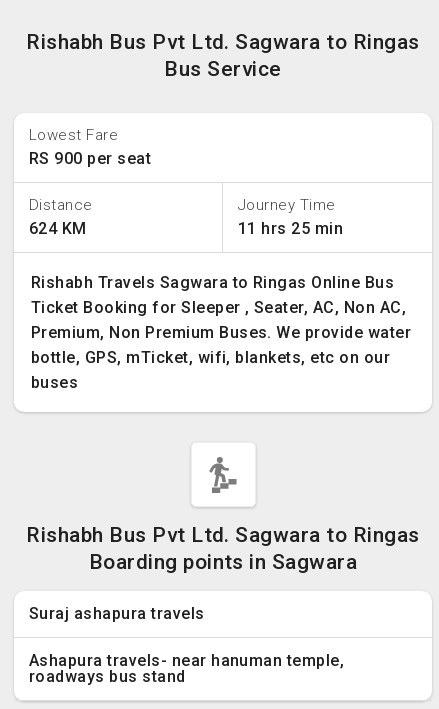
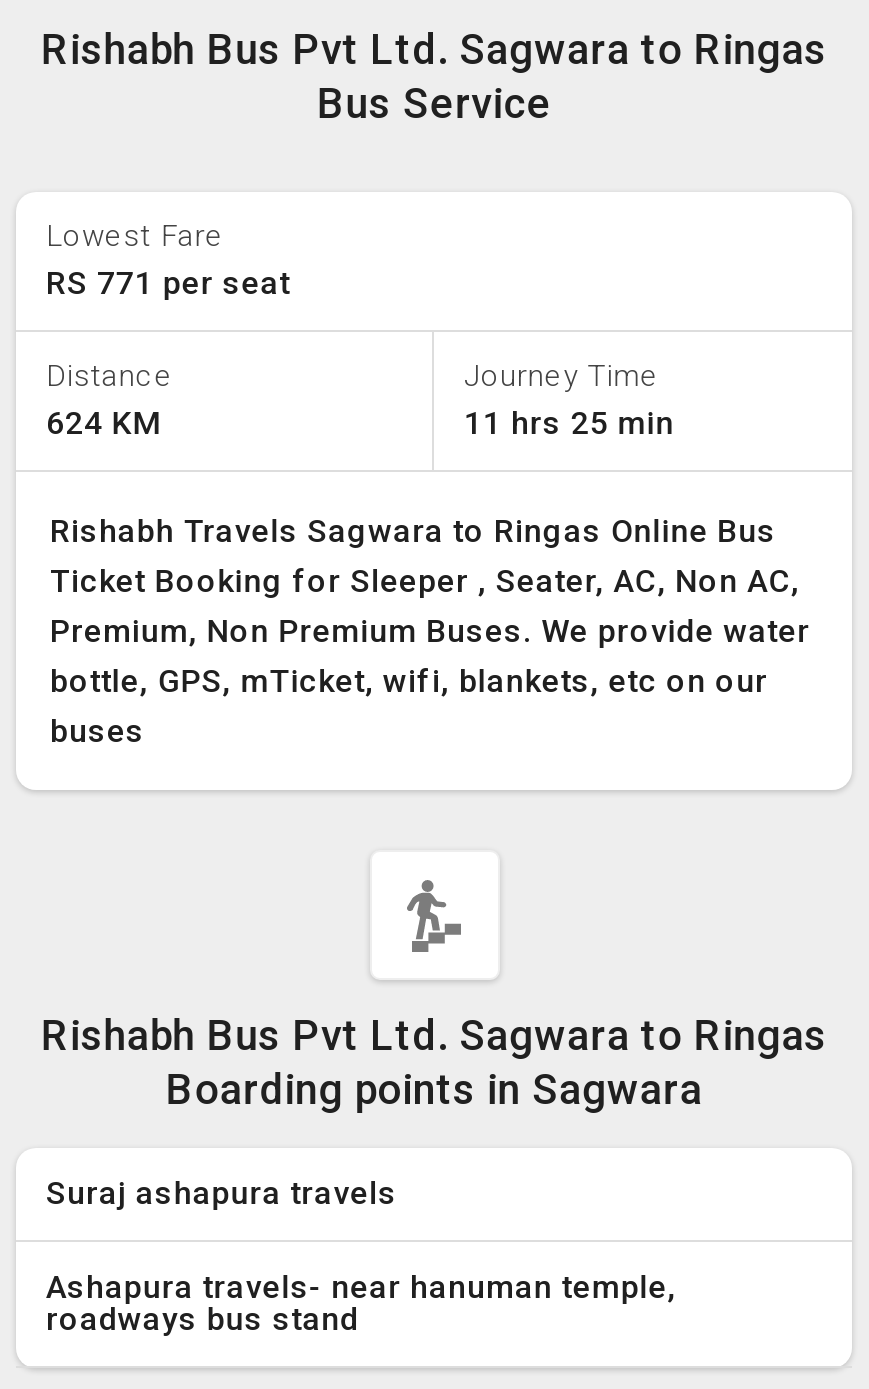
[29,149,151,168] RS 900 per seat -> [46,264,290,302] RS 771 per seat

